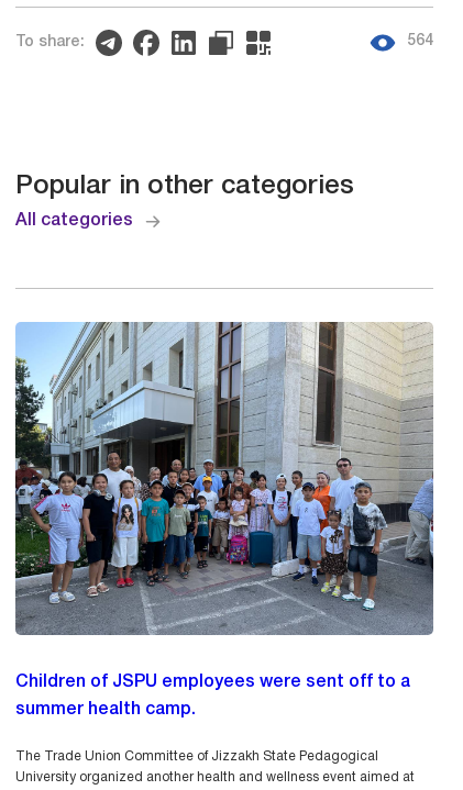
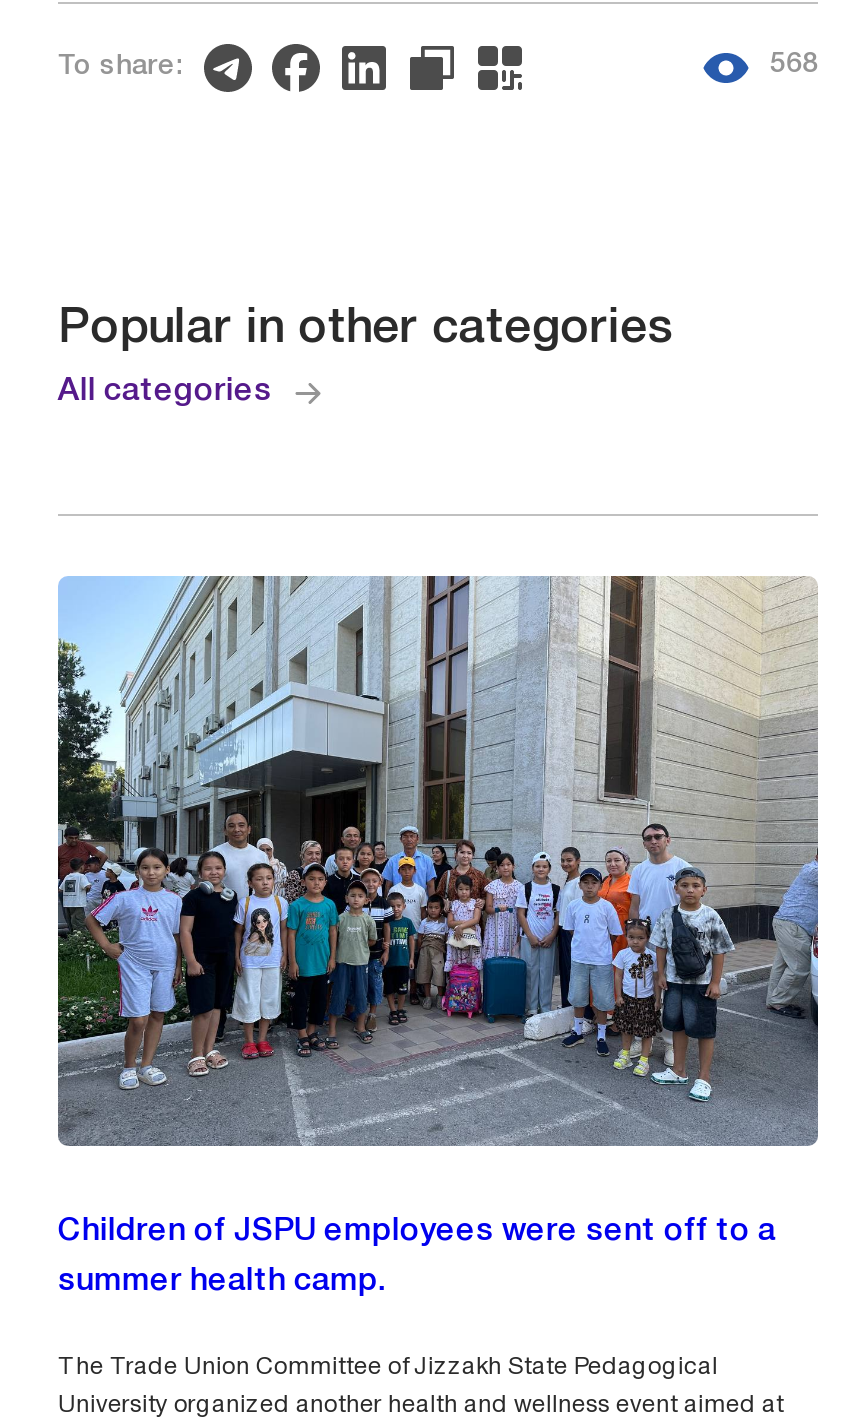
[407,34,433,48] 564 -> [770,52,818,78] 568

